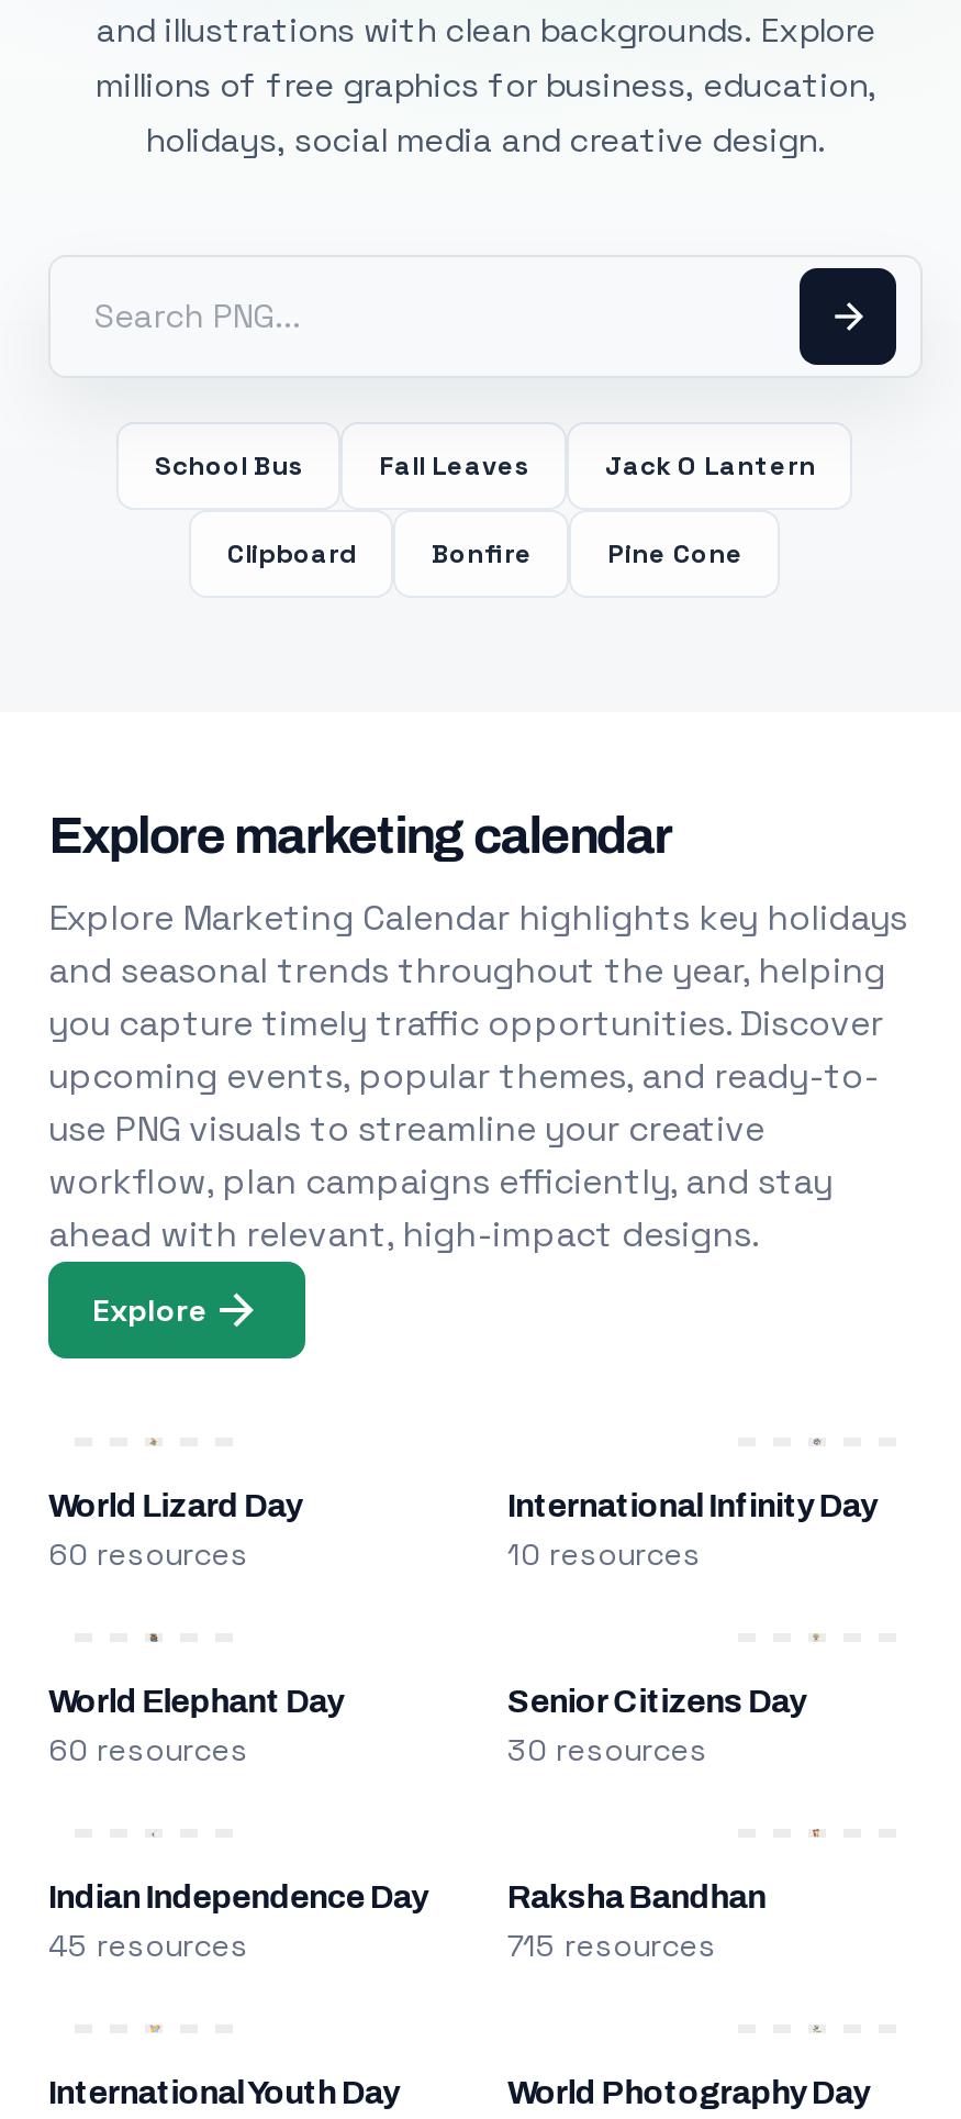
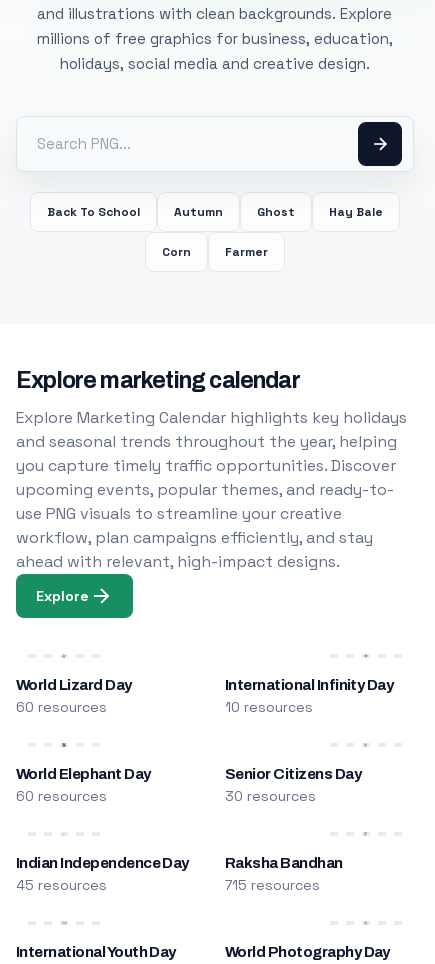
[155,448,816,484] School Bus | Fall Leaves | Jack O Lantern -> [47,204,383,220] Back To School | Autumn | Ghost | Hay Bale
[227,536,744,572] Clipboard | Bonfire | Pine Cone -> [162,244,268,260] Corn | Farmer

